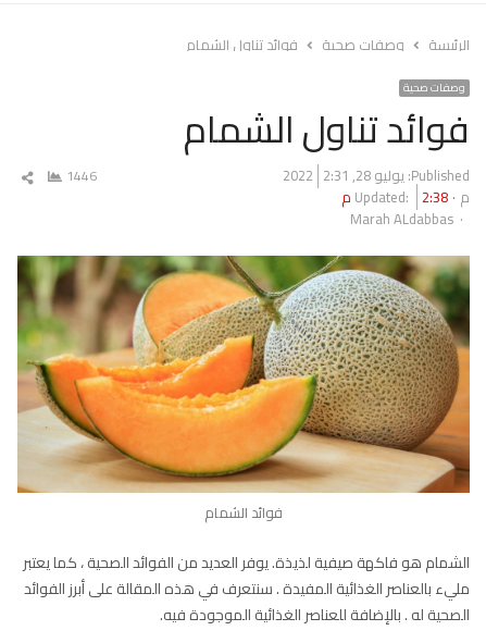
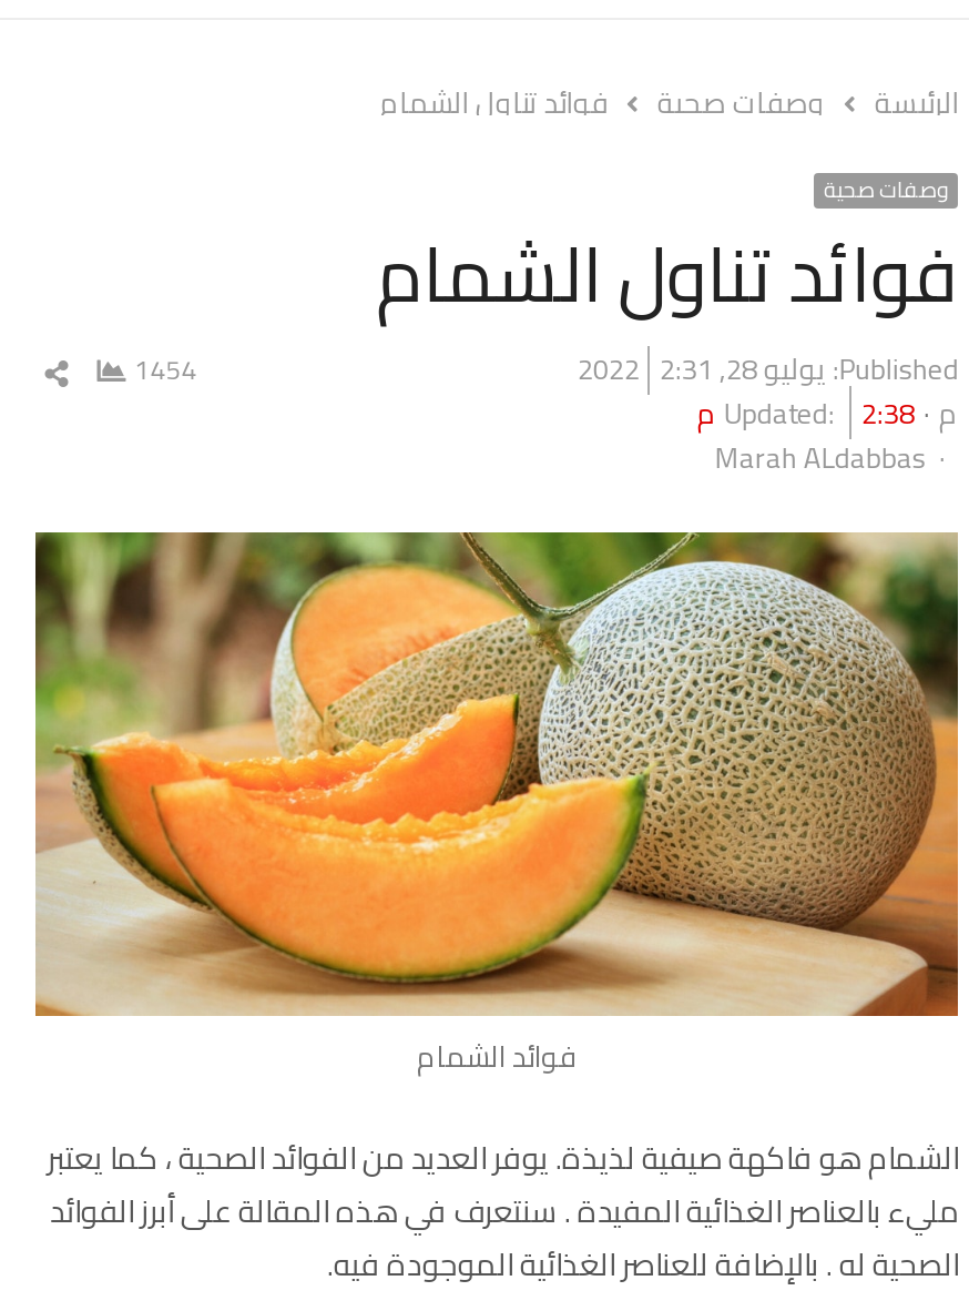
[66,163,96,188] 1446 -> [135,344,197,395] 1454

